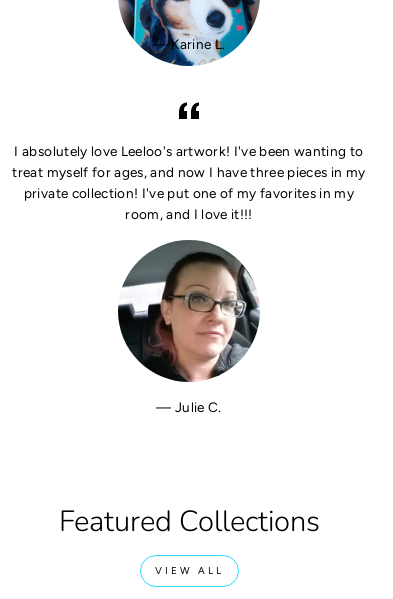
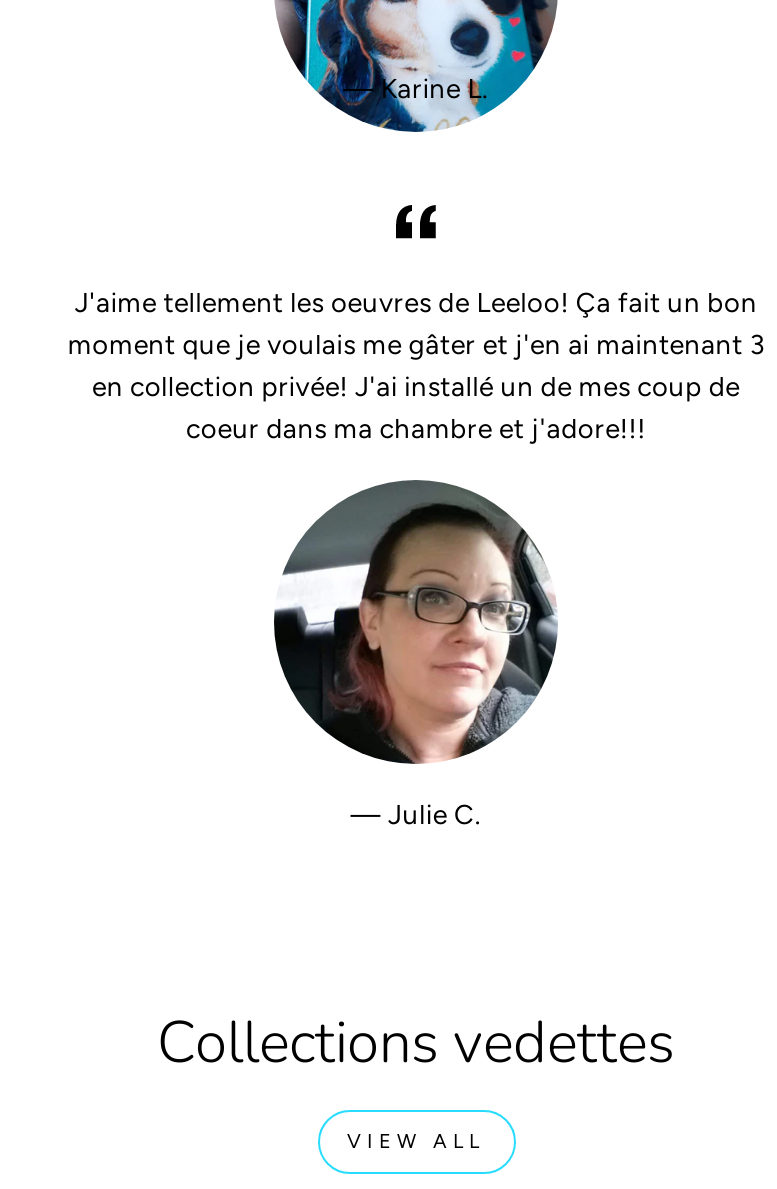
[12,143,365,222] I absolutely love Leeloo's artwork! I've been wanting to | treat myself for ages, and now I have three pieces in my | private collection! I've put one of my favorites in my | room, and I love it!!! -> [68,287,764,445] J'aime tellement les oeuvres de Leeloo! Ça fait un bon | moment que je voulais me gâter et j'en ai maintenant 3 | en collection privée! J'ai installé un de mes coup de | coeur dans ma chambre et j'adore!!!
[58,501,319,541] Featured Collections -> [157,1003,675,1083] Collections vedettes

